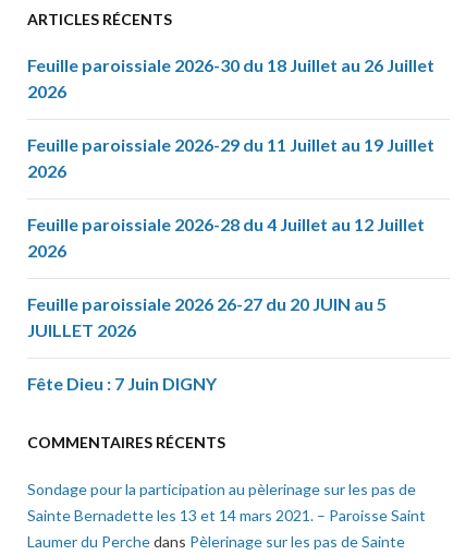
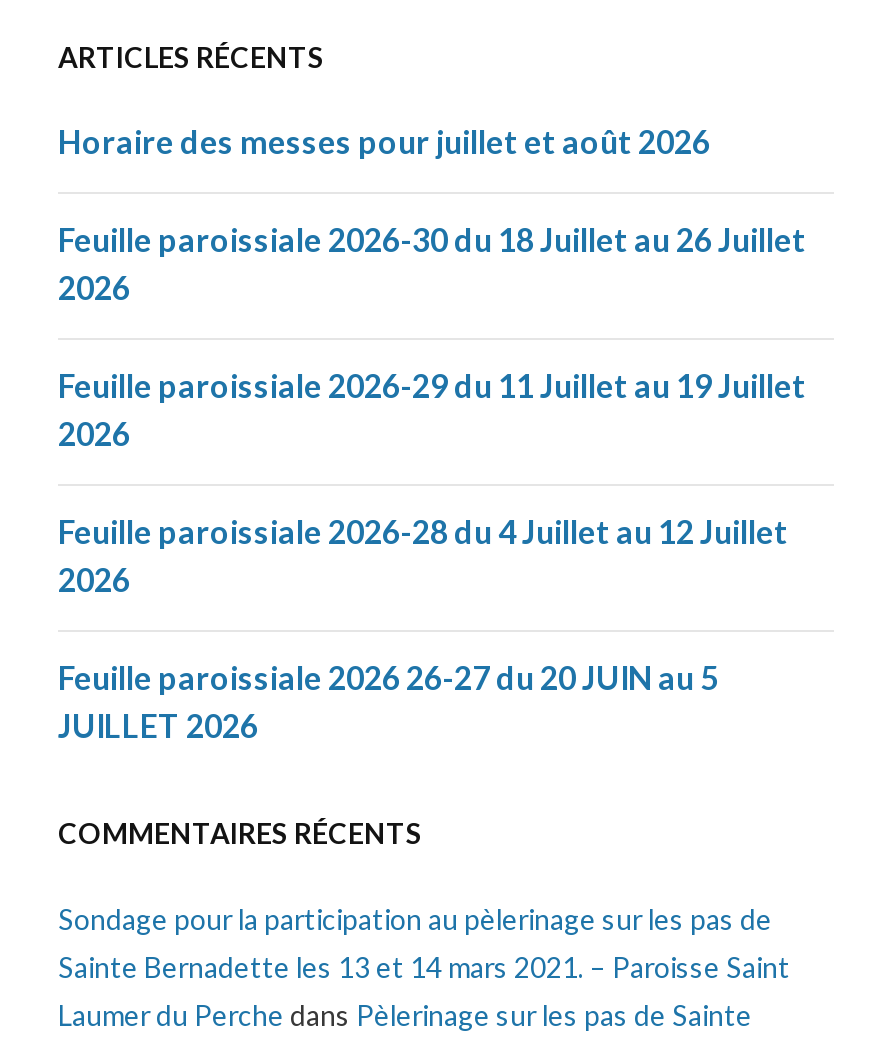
none -> [58,121,710,159] Horaire des messes pour juillet et août 2026
moved [27,54,434,340] -> [58,219,806,743]: Feuille paroissiale 2026-30 du 18 Juillet au 26 Juillet | 2026 | Feuille paroissiale 2026-29 du 11 Juillet au 19 Juillet | 2026 | Feuille paroissiale 2026-28 du 4 Juillet au 12 Juillet | 2026 | Feuille paroissiale 2026 26-27 du 20 JUIN au 5 | JUILLET 2026
[27,373,217,393] Fête Dieu : 7 Juin DIGNY -> none

